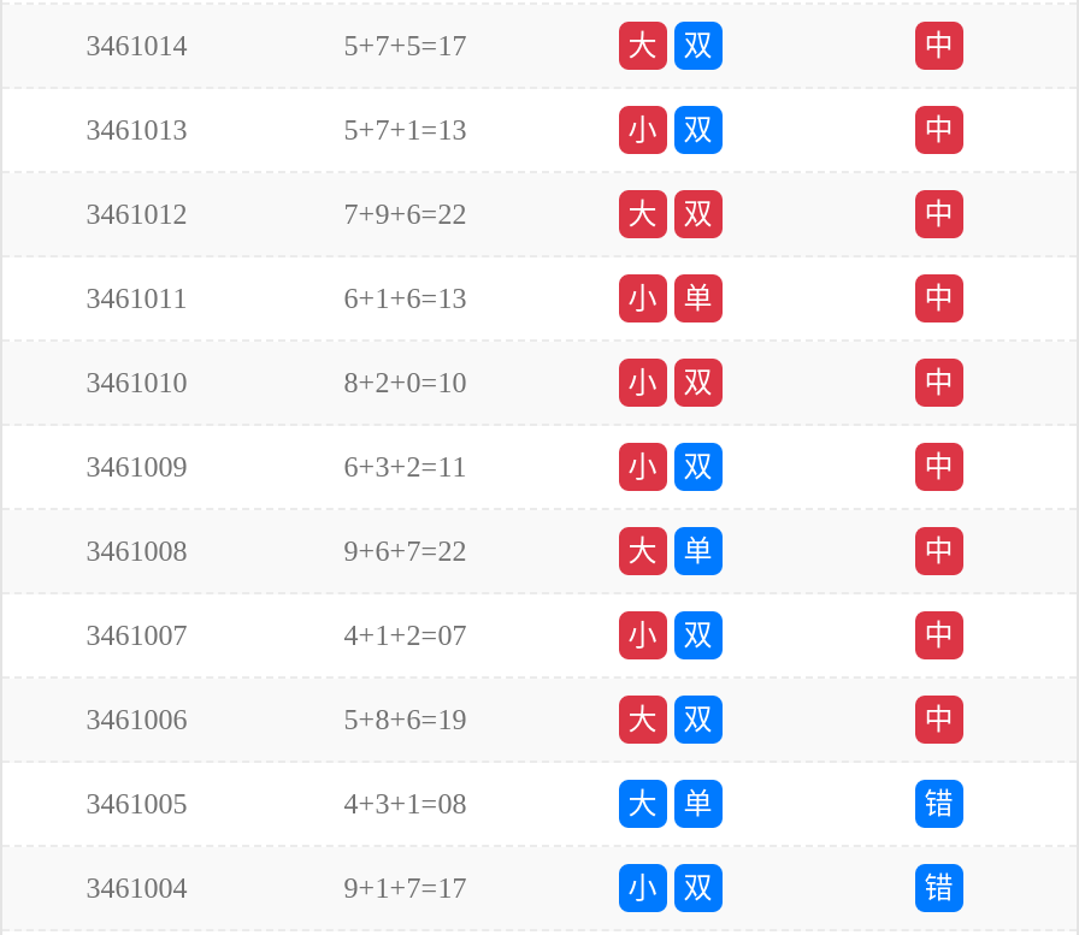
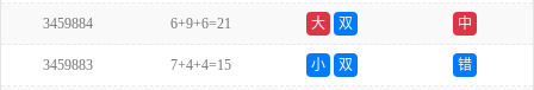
[86,29,187,63] 3461014 -> [43,15,93,32] 3459884
[344,29,467,63] 5+7+5=17 -> [170,15,231,32] 6+9+6=21
[86,113,953,905] 3461013 | 5+7+1=13 | 小 | 双 | 中 | 3461012 | 7+9+6=22 | 大 | 双 | 中 | 3461011 | 6+1+6=13 | 小 | 单 | 中 | 3461010 | 8+2+0=10 | 小 | 双 | 中 | 3461009 | 6+3+2=11 | 小 | 双 | 中 | 3461008 | 9+6+7=22 | 大 | 单 | 中 | 3461007 | 4+1+2=07 | 小 | 双 | 中 | 3461006 | 5+8+6=19 | 大 | 双 | 中 | 3461005 | 4+3+1=08 | 大 | 单 | 错 | 3461004 | 9+1+7=17 -> [43,57,231,73] 3459883 | 7+4+4=15

